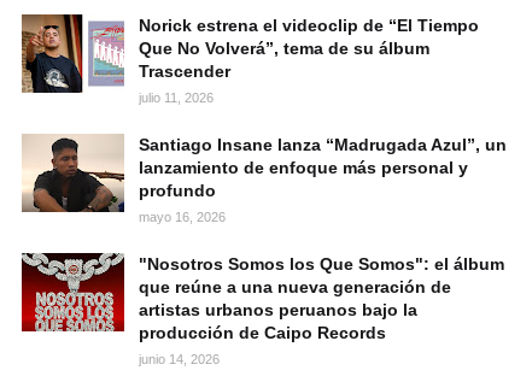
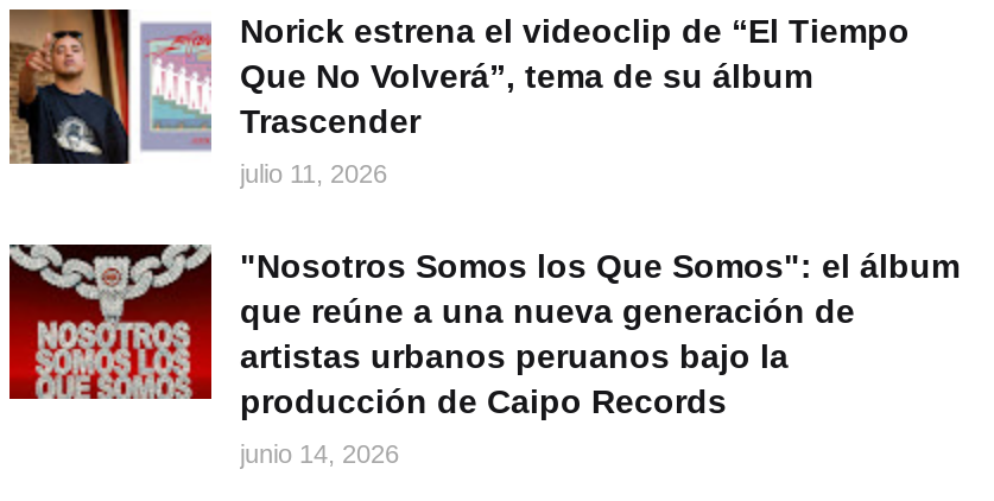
[22,134,507,224] [image] | Santiago Insane lanza “Madrugada Azul”, un | lanzamiento de enfoque más personal y | profundo | mayo 16, 2026 -> none

